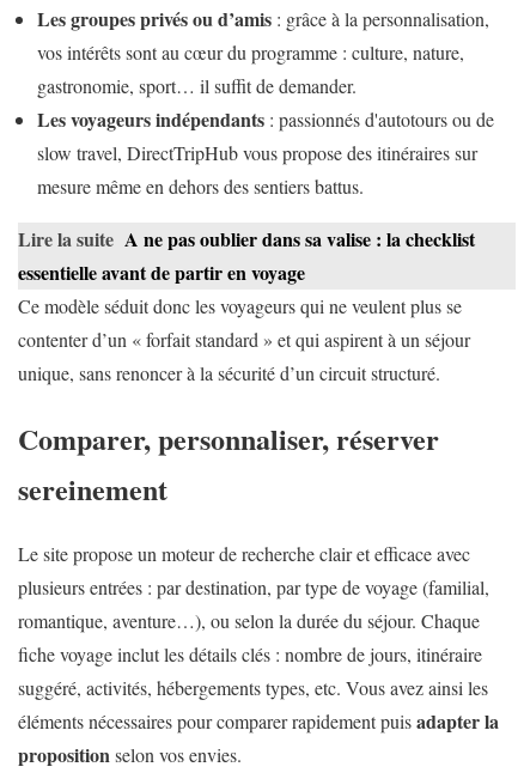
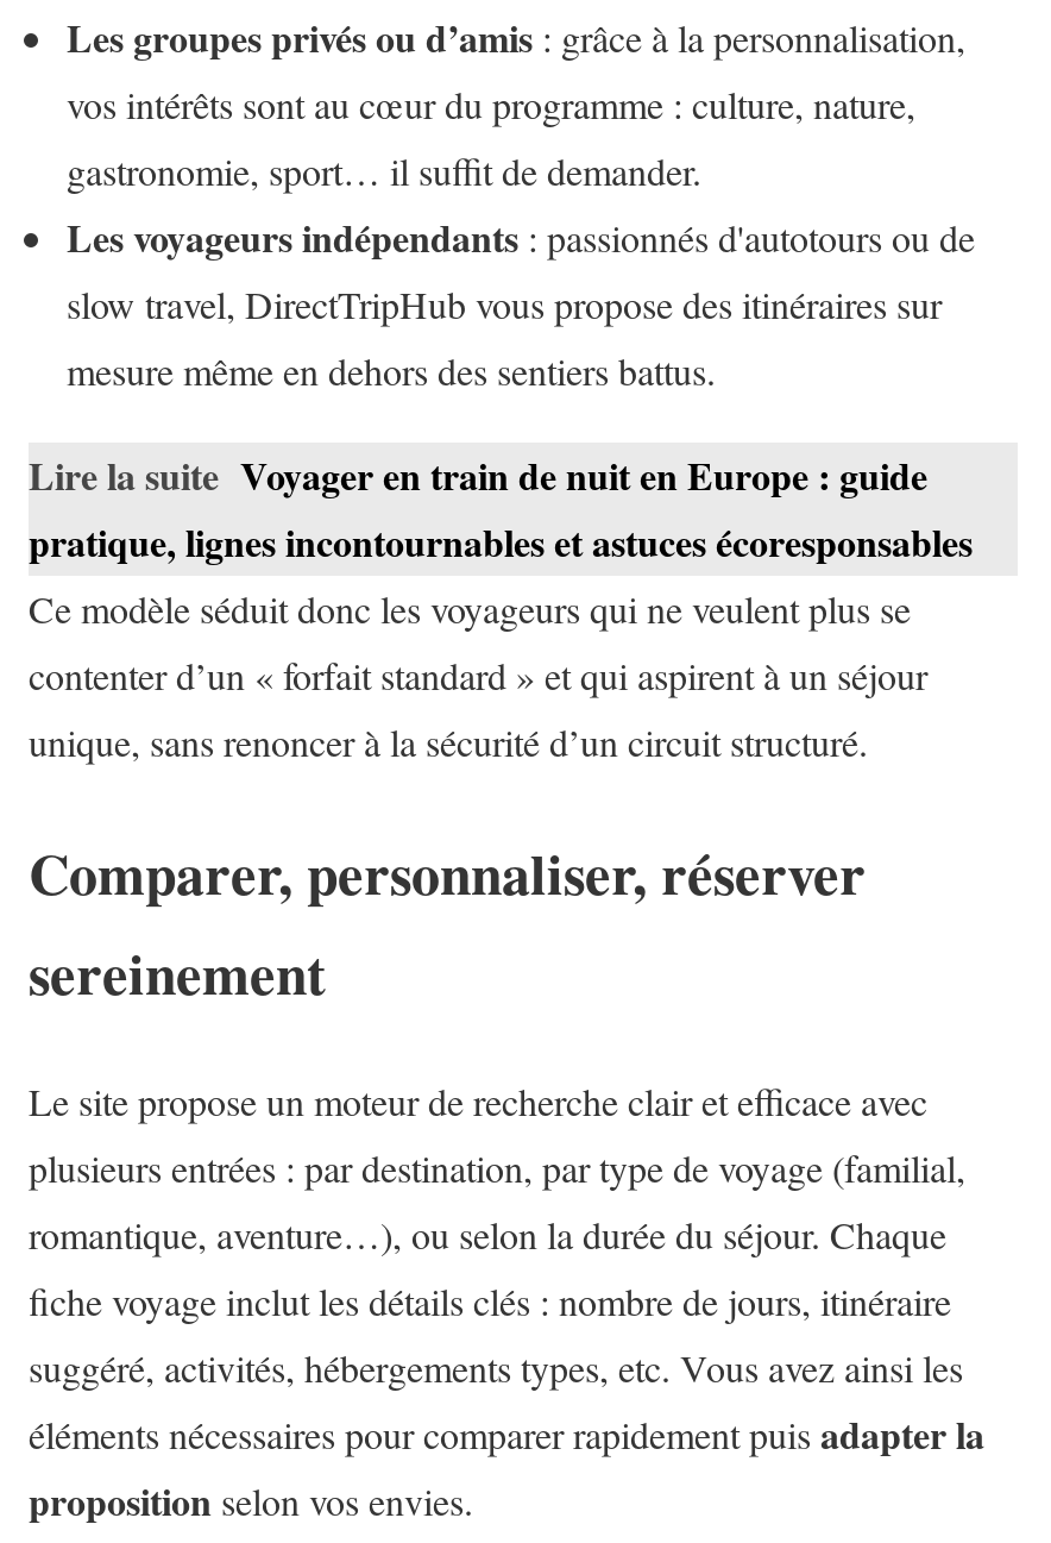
[18,224,475,286] Lire la suite A ne pas oublier dans sa valise : la checklist | essentielle avant de partir en voyage -> [29,446,973,568] Lire la suite Voyager en train de nuit en Europe : guide | pratique, lignes incontournables et astuces écoresponsables

